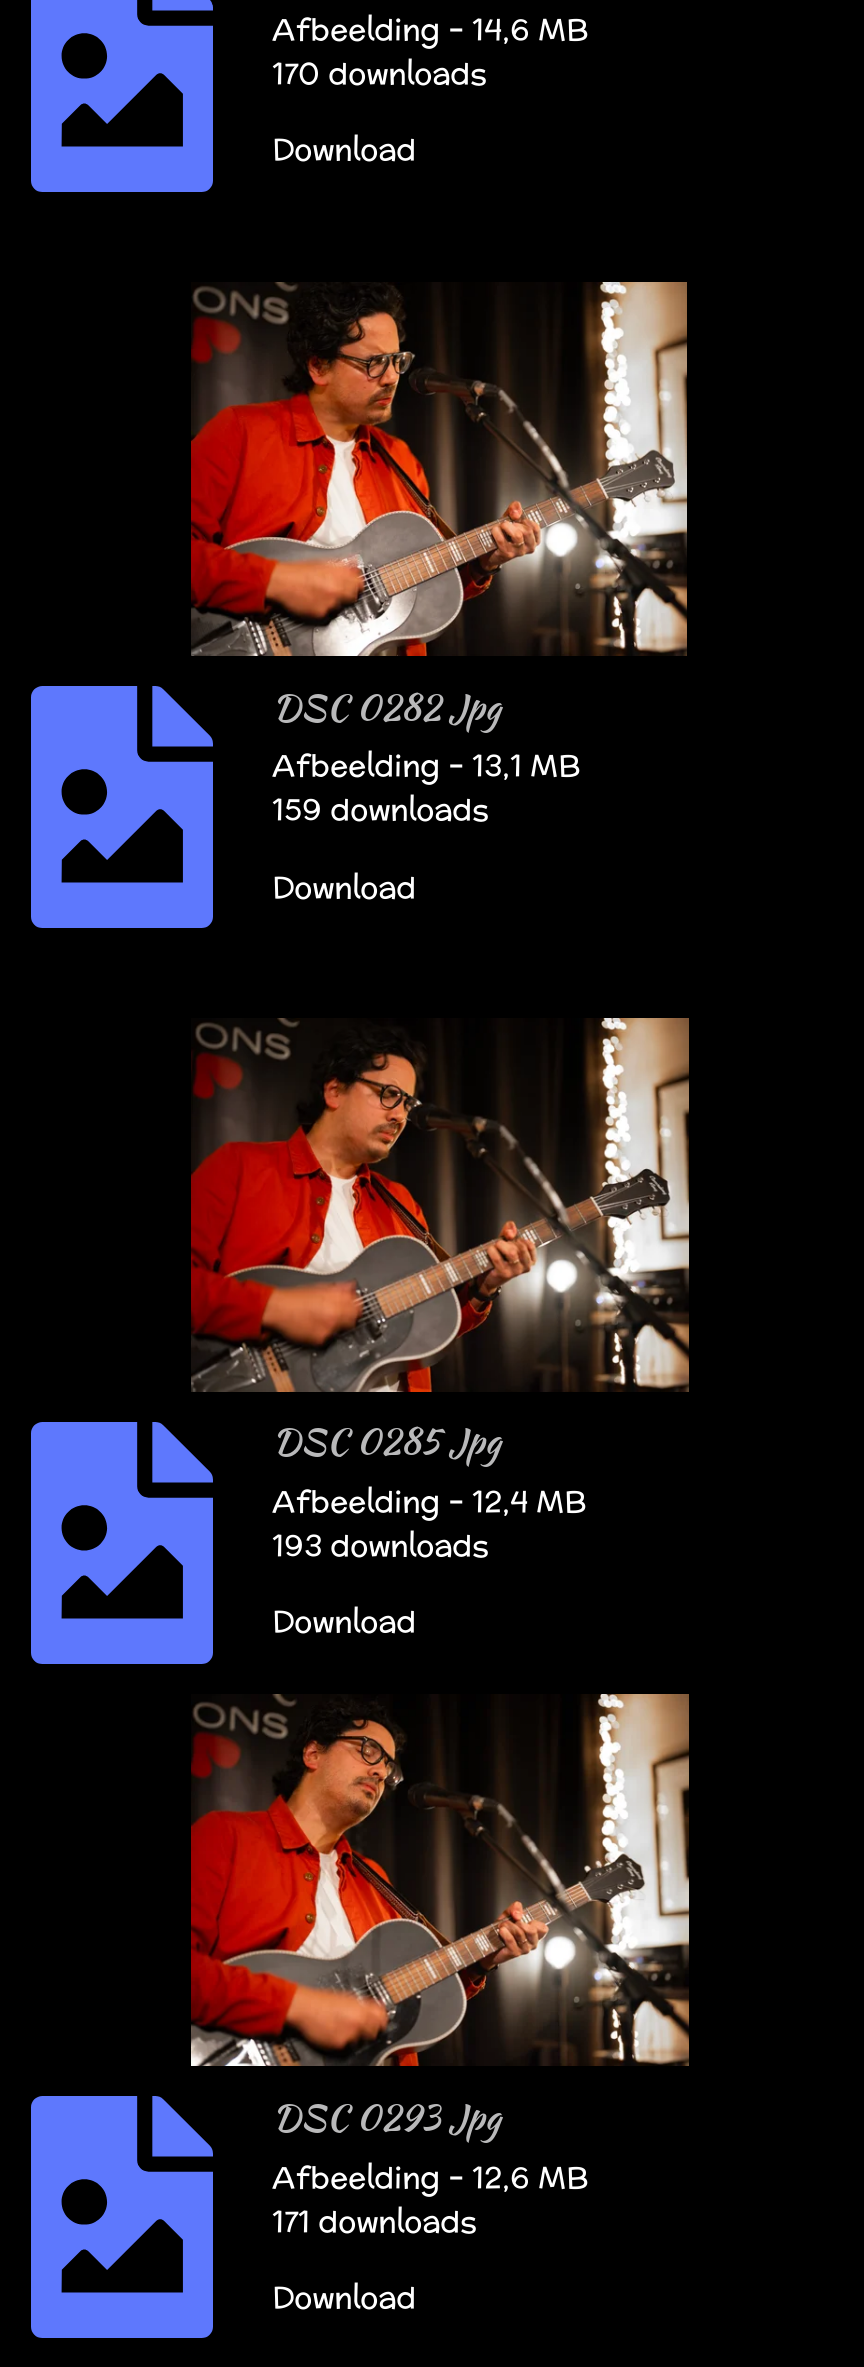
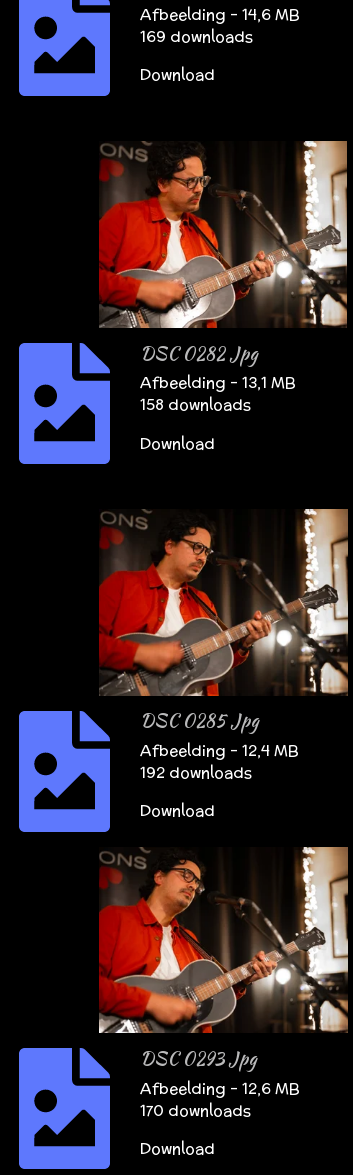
[272,52,486,94] 170 downloads -> [140,26,253,47] 169 downloads
[272,789,488,831] 159 downloads -> [140,394,251,415] 158 downloads
[272,1524,488,1566] 193 downloads -> [140,762,252,783] 192 downloads
[272,2199,476,2241] 171 downloads -> [140,1099,251,1120] 170 downloads

